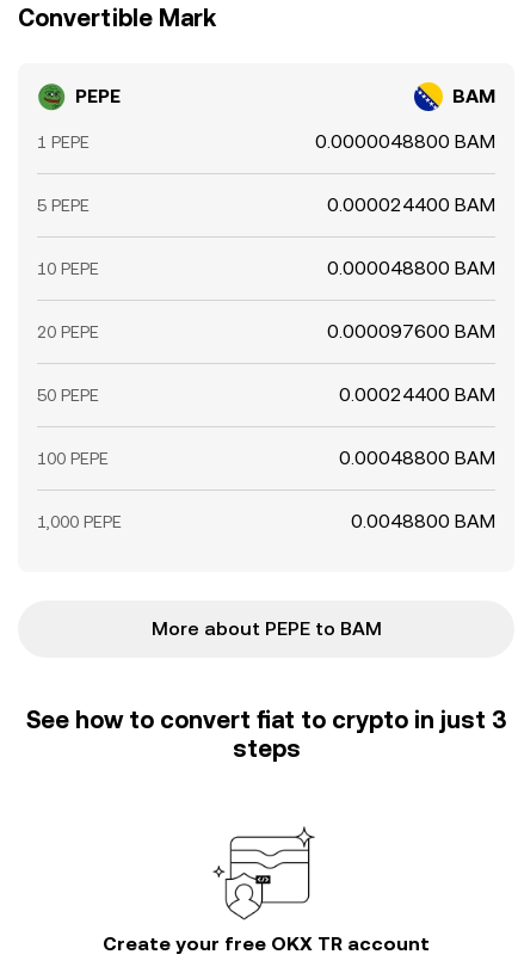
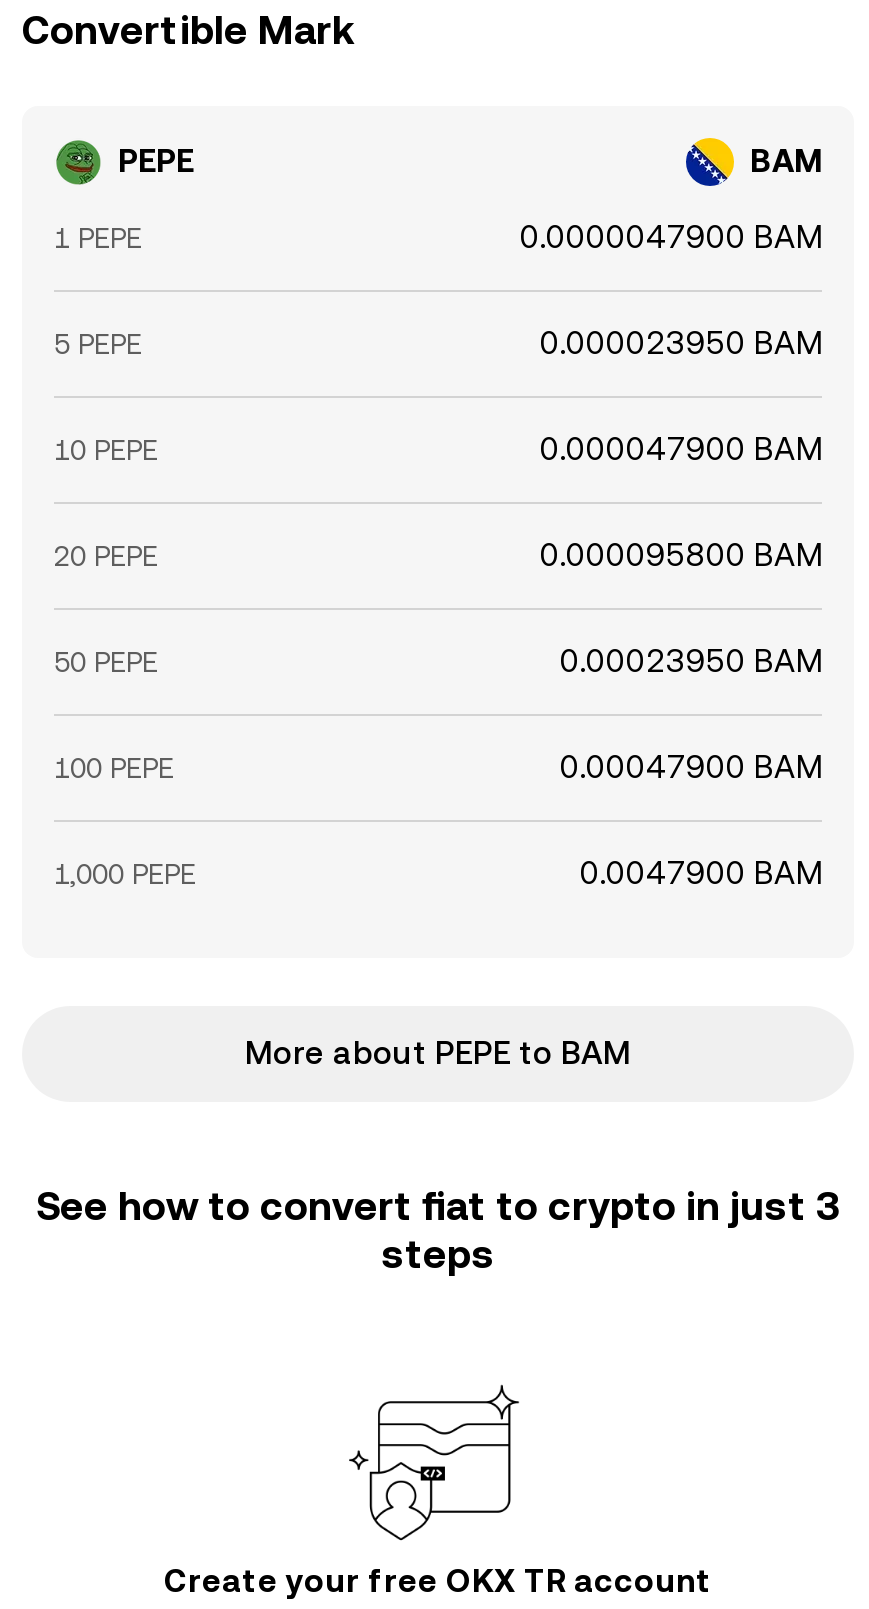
[315,130,495,153] 0.0000048800 BAM -> [520,218,822,256] 0.0000047900 BAM
[327,193,495,216] 0.000024400 BAM -> [540,324,822,362] 0.000023950 BAM
[327,257,495,279] 0.000048800 BAM -> [540,430,822,468] 0.000047900 BAM
[327,320,495,343] 0.000097600 BAM -> [540,536,822,574] 0.000095800 BAM
[339,383,495,406] 0.00024400 BAM -> [560,642,822,680] 0.00023950 BAM
[339,447,495,469] 0.00048800 BAM -> [560,748,822,786] 0.00047900 BAM
[351,510,495,532] 0.0048800 BAM -> [580,854,822,892] 0.0047900 BAM

